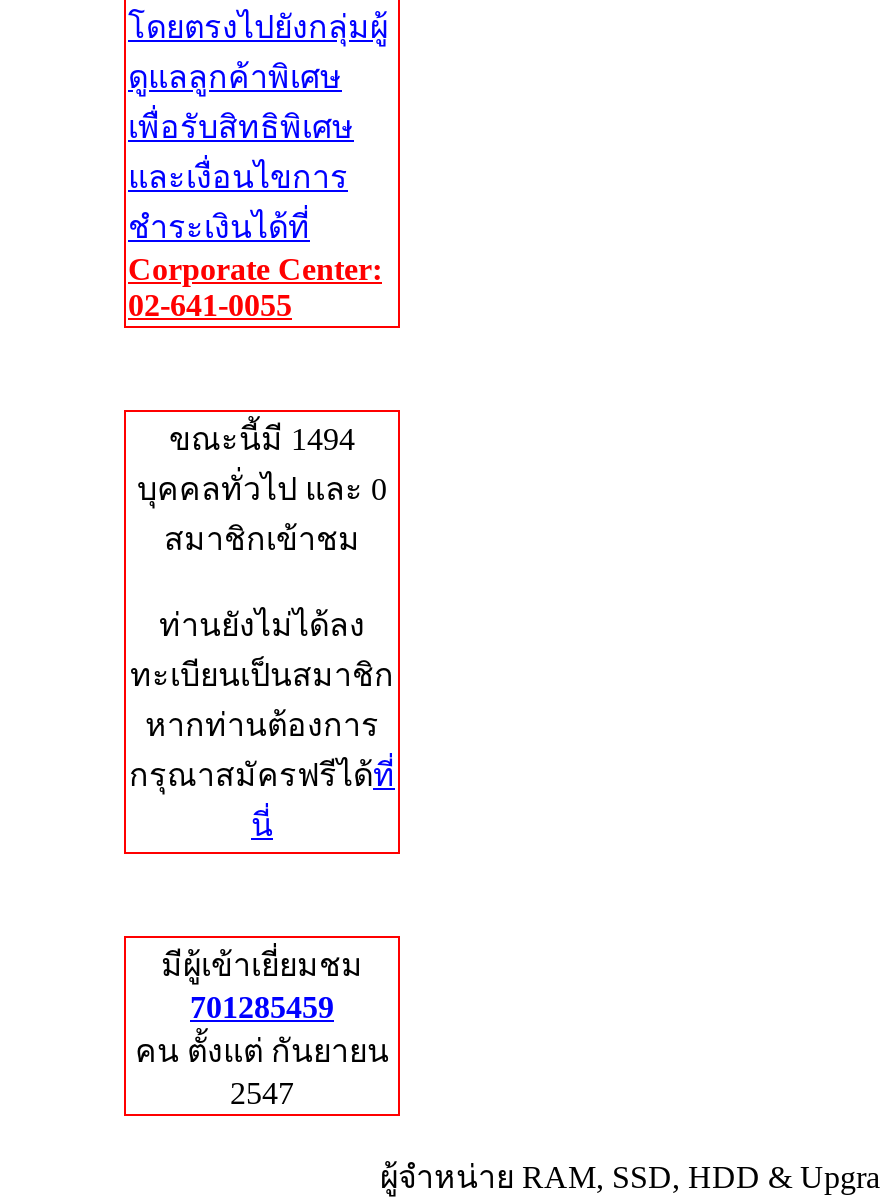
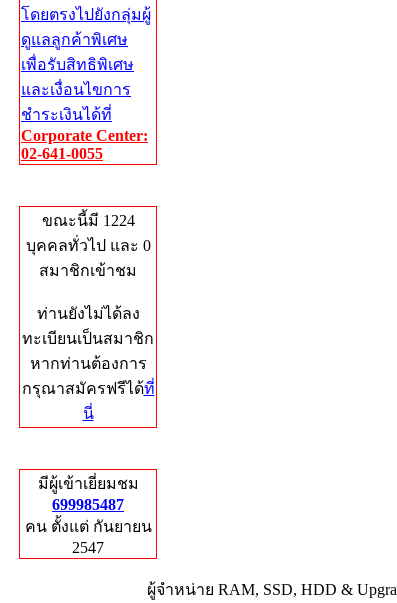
[169,422,355,456] ขณะนี้มี 1494 -> [41,212,134,229] ขณะนี้มี 1224
[190,990,334,1024] 701285459 -> [52,496,124,513] 699985487

